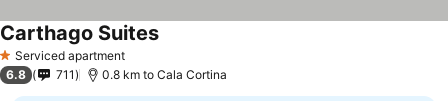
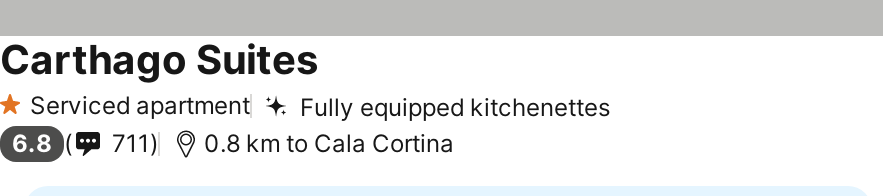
none -> [300,91,610,121] Fully equipped kitchenettes

